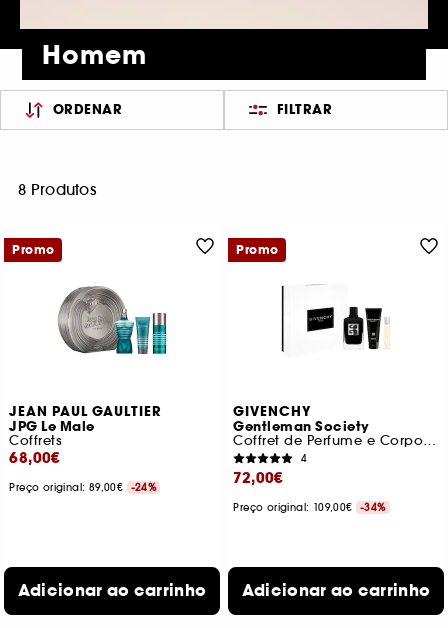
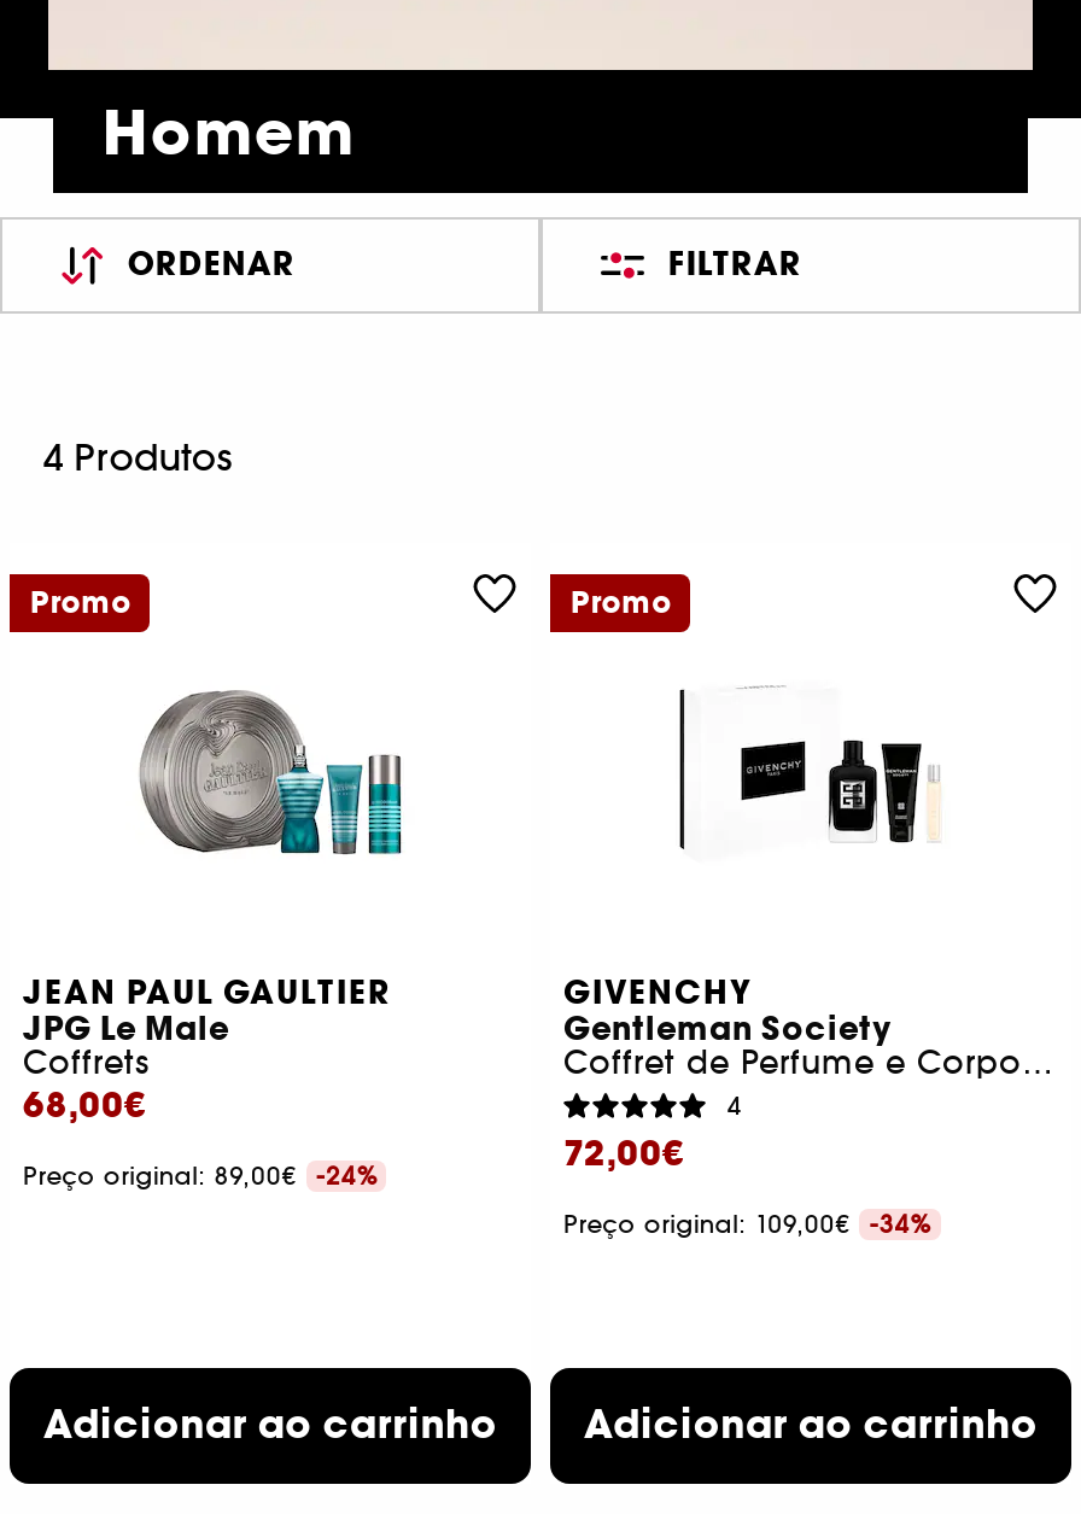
[18,180,96,199] 8 Produtos -> [43,434,232,480] 4 Produtos

